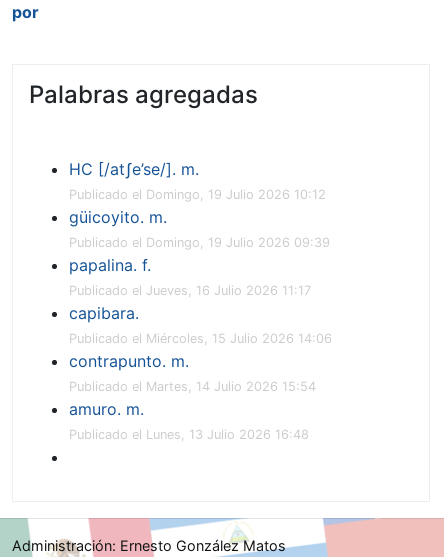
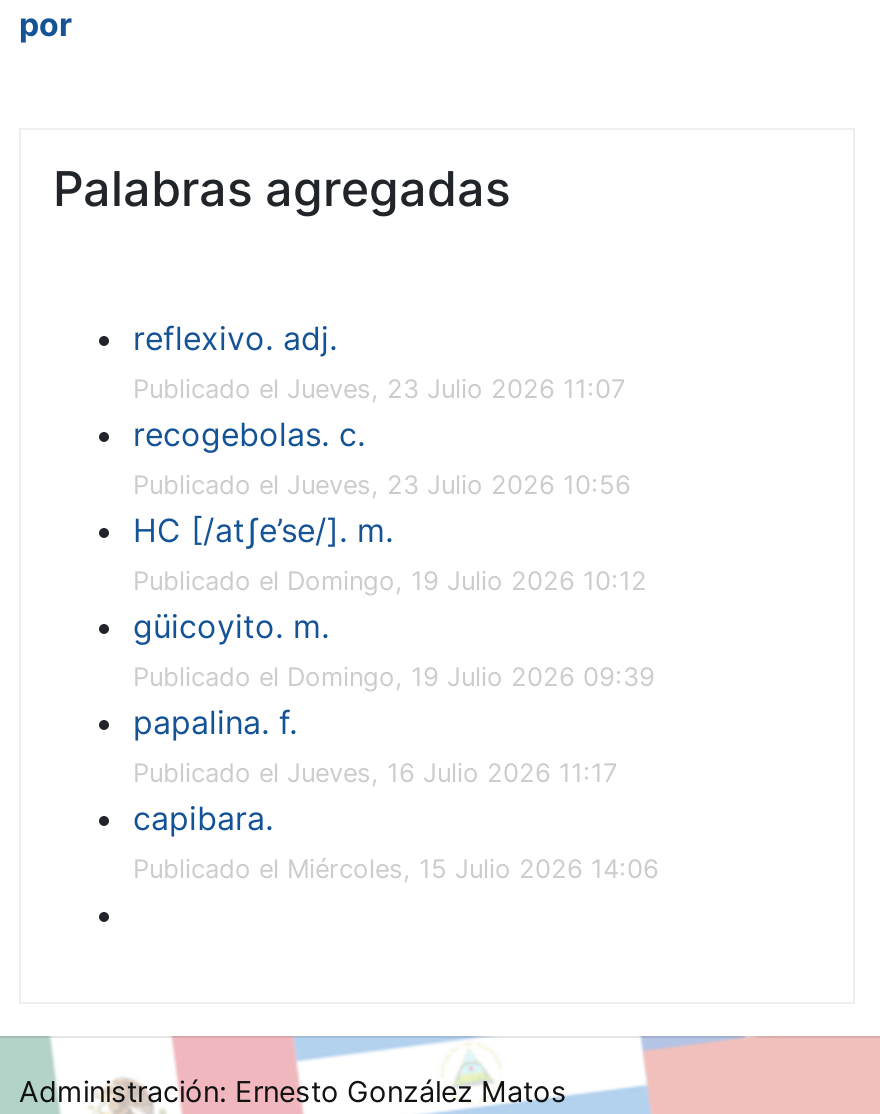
none -> [133,318,631,500] reflexivo. adj. | Publicado el Jueves, 23 Julio 2026 11:07 | recogebolas. c. | Publicado el Jueves, 23 Julio 2026 10:56
moved [69,159,332,346] -> [133,510,659,884]: HC [/atʃe’se/]. m. | Publicado el Domingo, 19 Julio 2026 10:12 | güicoyito. m. | Publicado el Domingo, 19 Julio 2026 09:39 | papalina. f. | Publicado el Jueves, 16 Julio 2026 11:17 | capibara. | Publicado el Miércoles, 15 Julio 2026 14:06
[69,351,316,442] contrapunto. m. | Publicado el Martes, 14 Julio 2026 15:54 | amuro. m. | Publicado el Lunes, 13 Julio 2026 16:48 -> none

